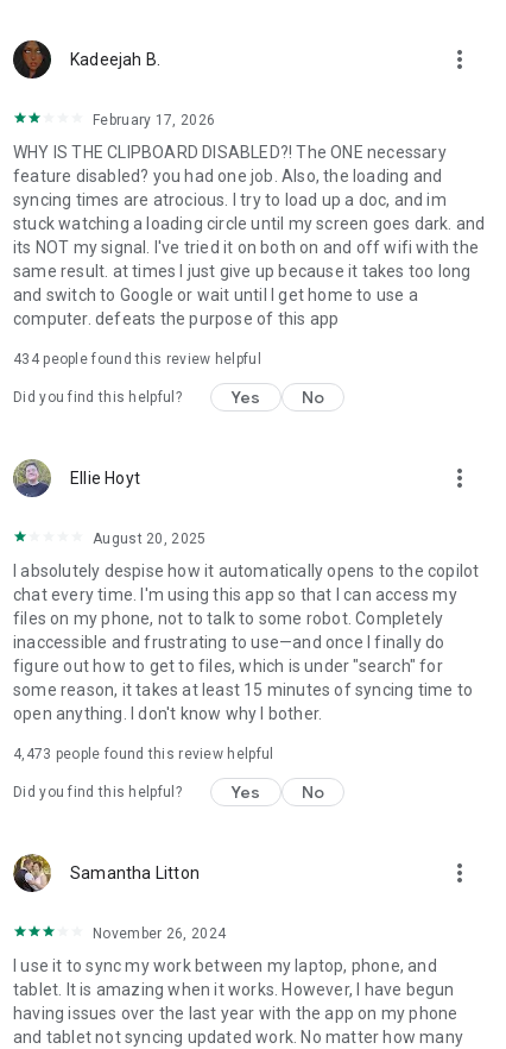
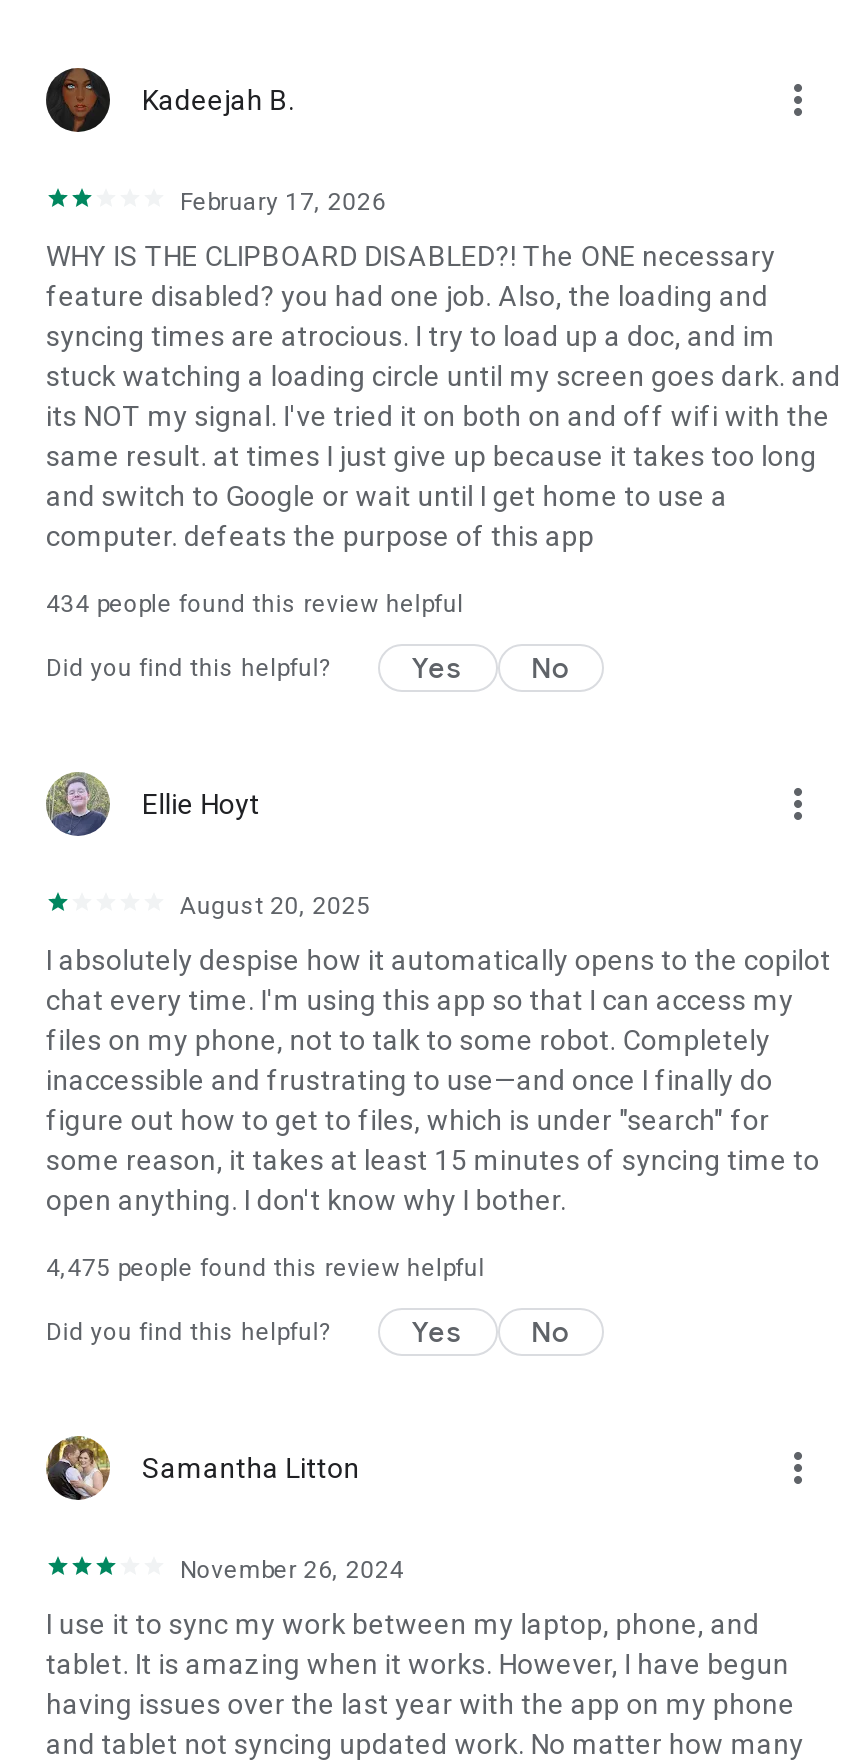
[13,746,274,762] 4,473 people found this review helpful -> [46,1254,485,1282] 4,475 people found this review helpful

